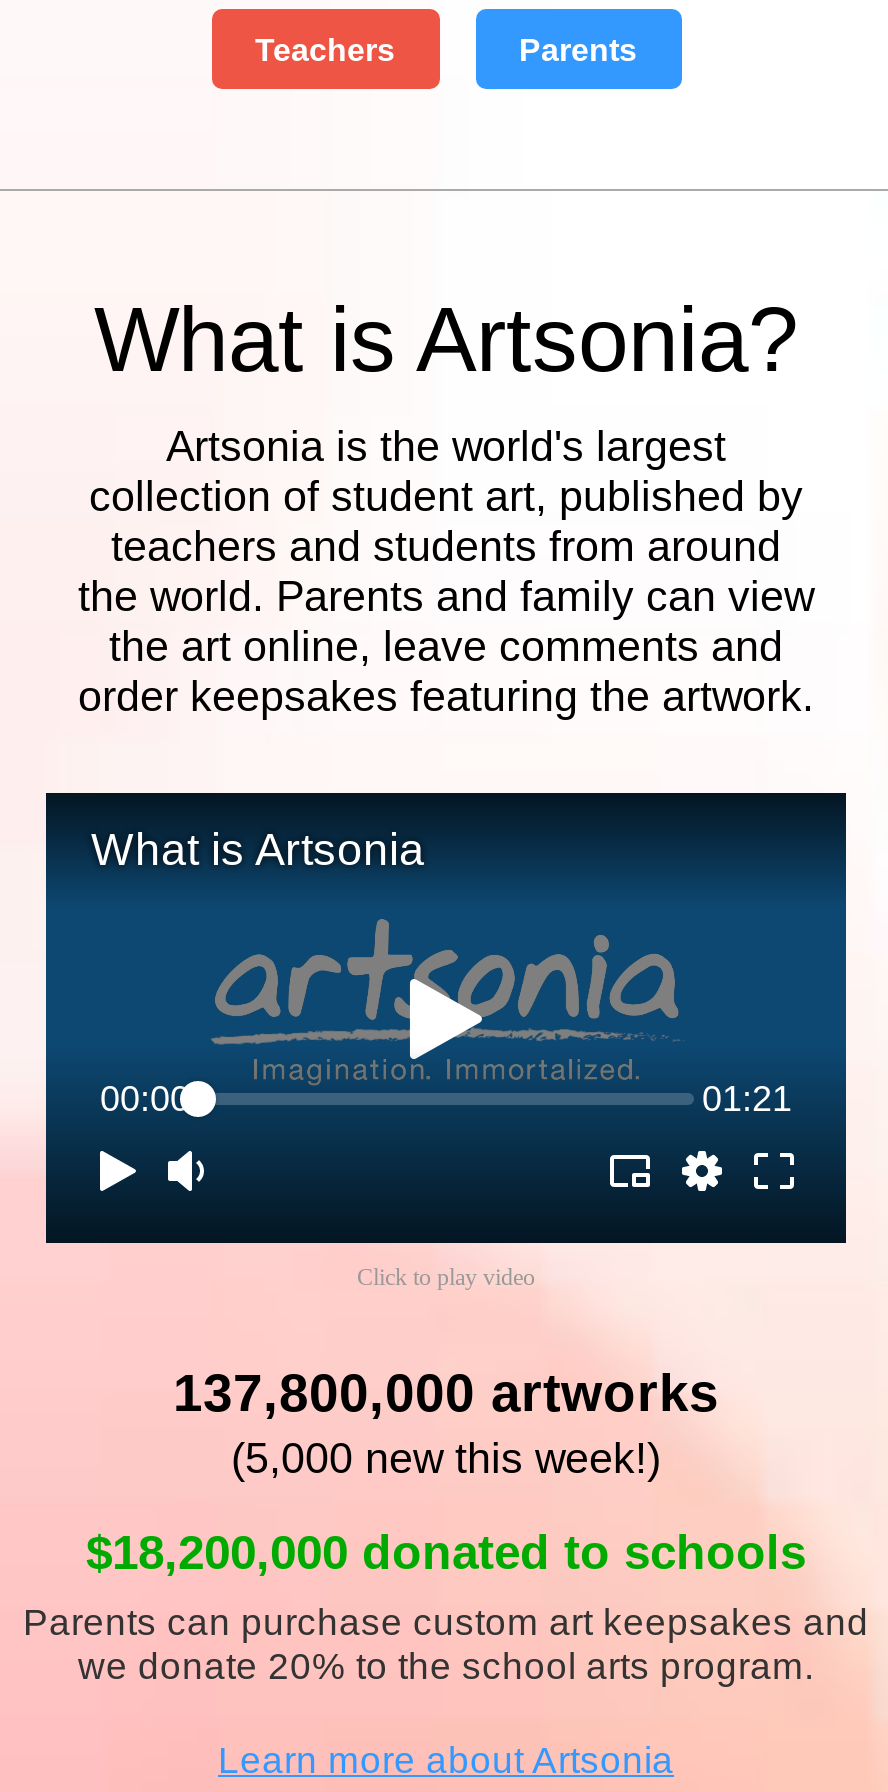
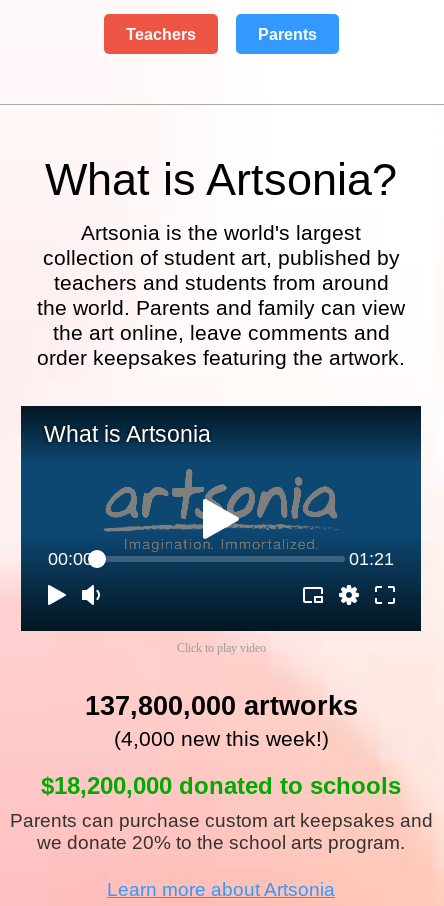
[231,1435,661,1483] (5,000 new this week!) -> [113,727,328,751] (4,000 new this week!)

